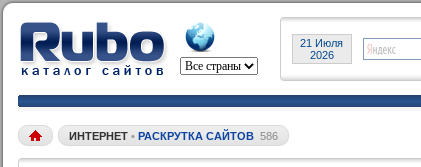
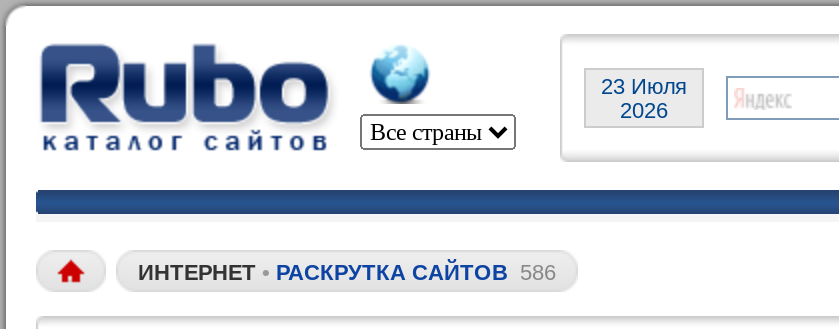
[300,37,343,49] 21 Июля -> [601,74,687,98] 23 Июля

